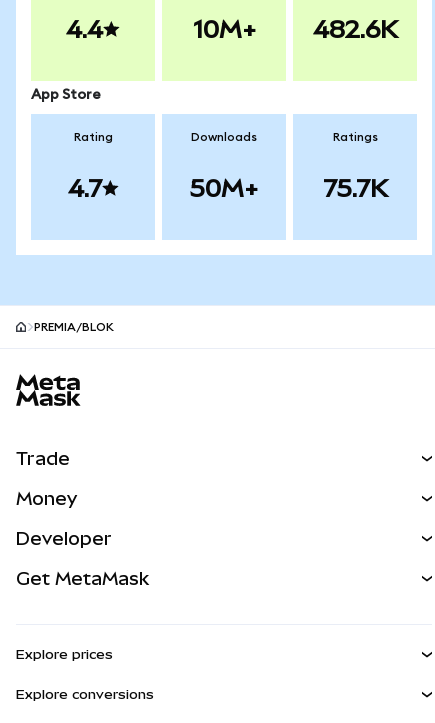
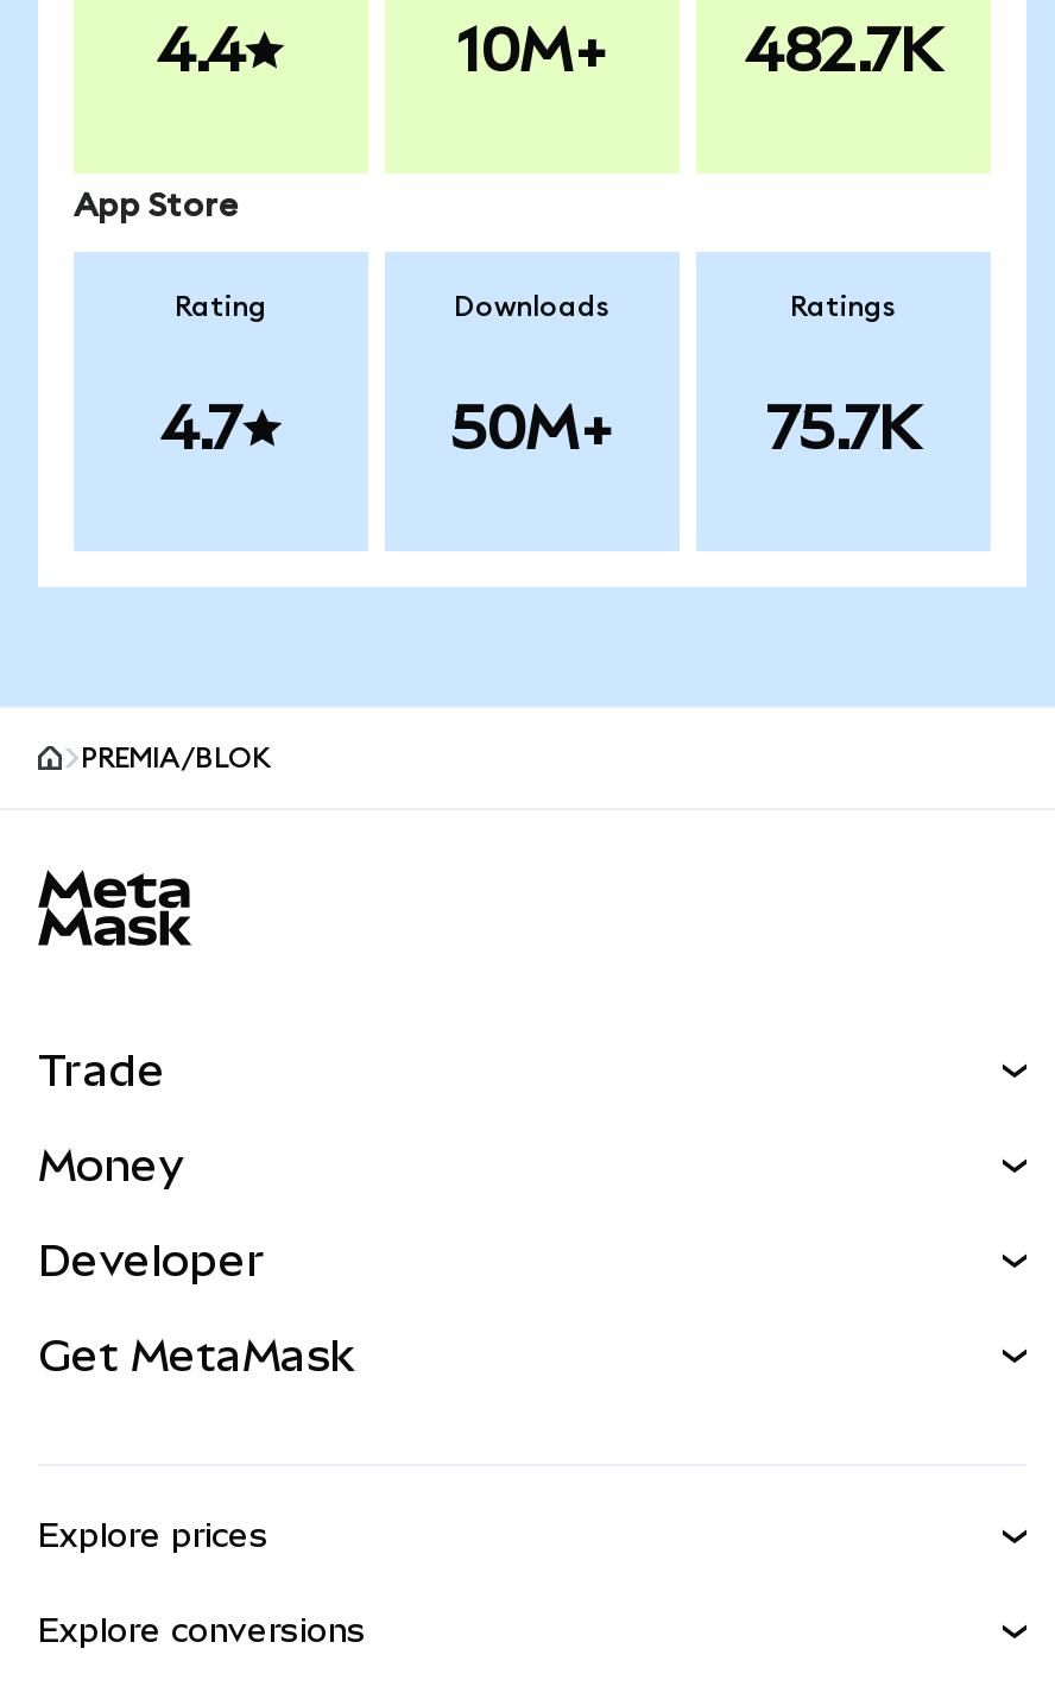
[312,15,397,43] 482.6K -> [745,17,942,83] 482.7K

